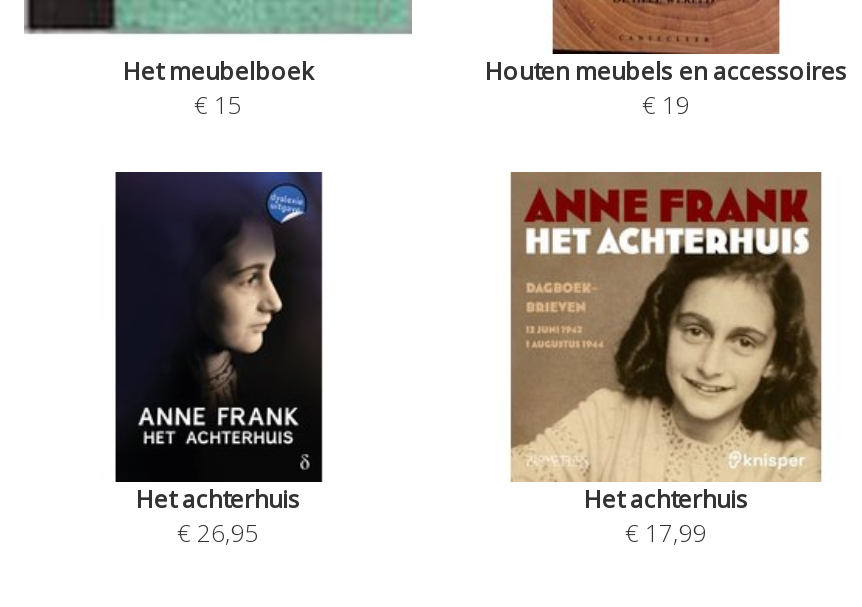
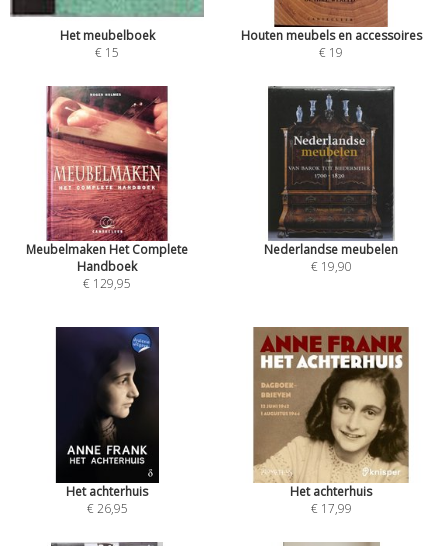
none -> [26,85,188,292] [image] | Meubelmaken Het Complete | Handboek | € 129,95
none -> [264,86,398,275] [image] | Nederlandse meubelen | € 19,90

